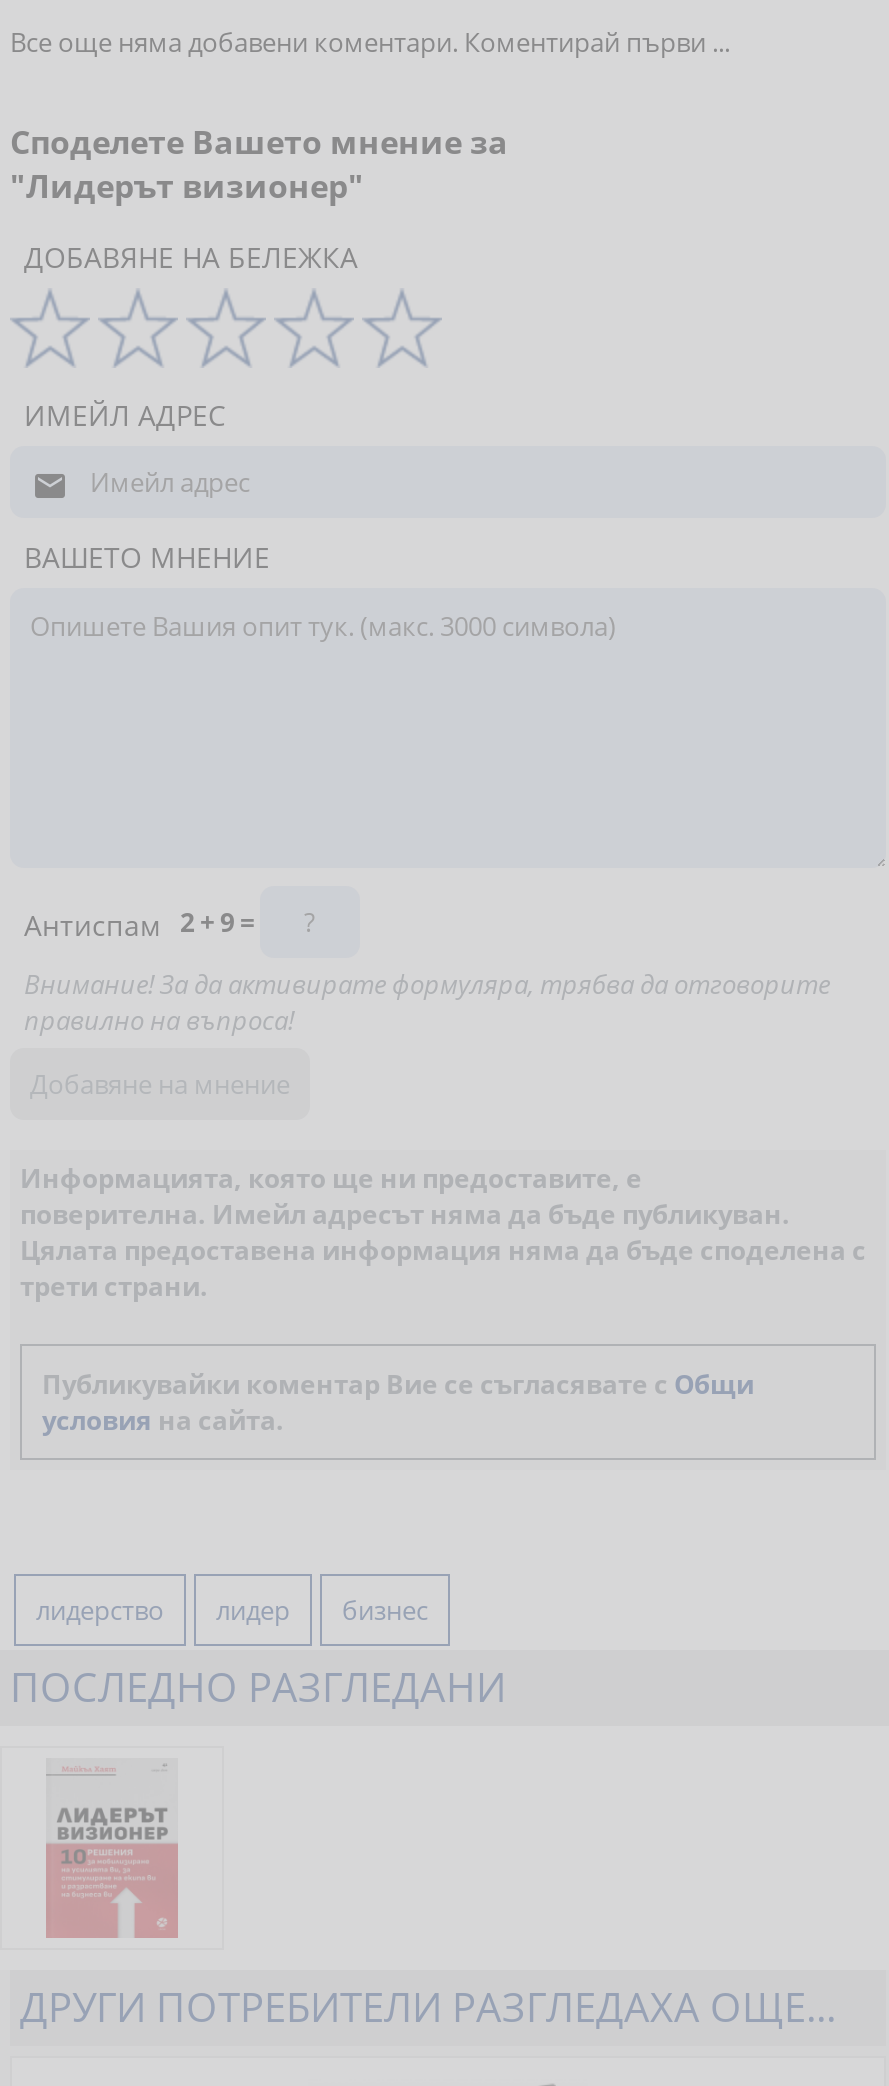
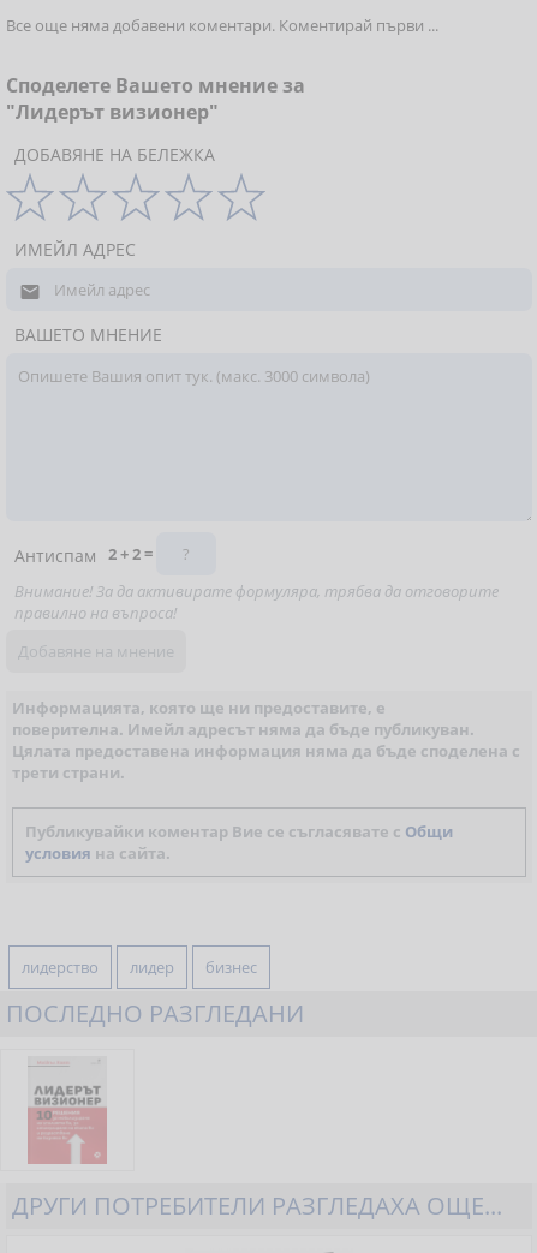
[24,904,254,944] Антиспам 2 + 9 = -> [14,543,153,567] Антиспам 2 + 2 =

